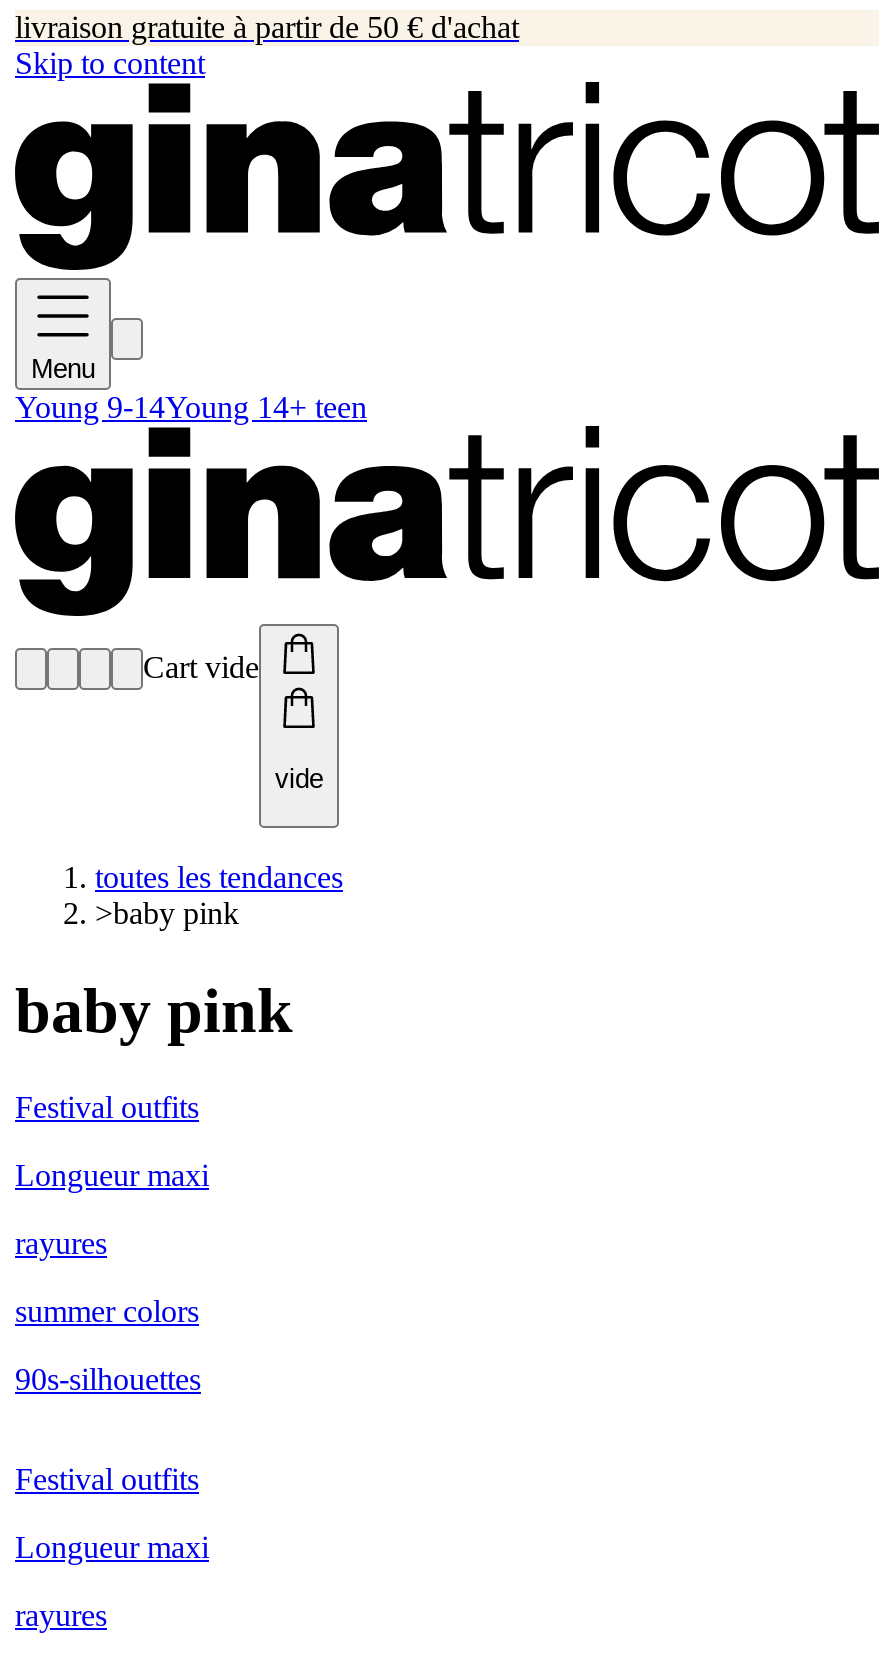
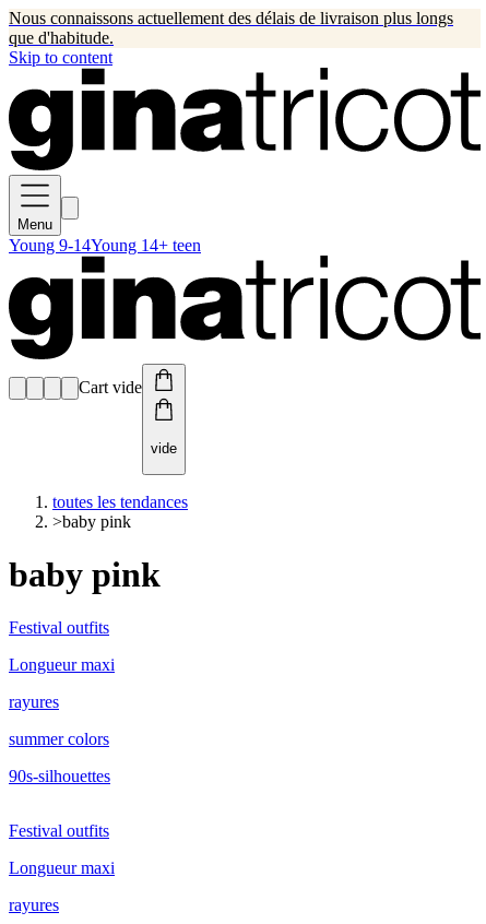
[15,10,519,44] livraison gratuite à partir de 50 € d'achat -> [9,9,453,47] Nous connaissons actuellement des délais de livraison plus longs | que d'habitude.

